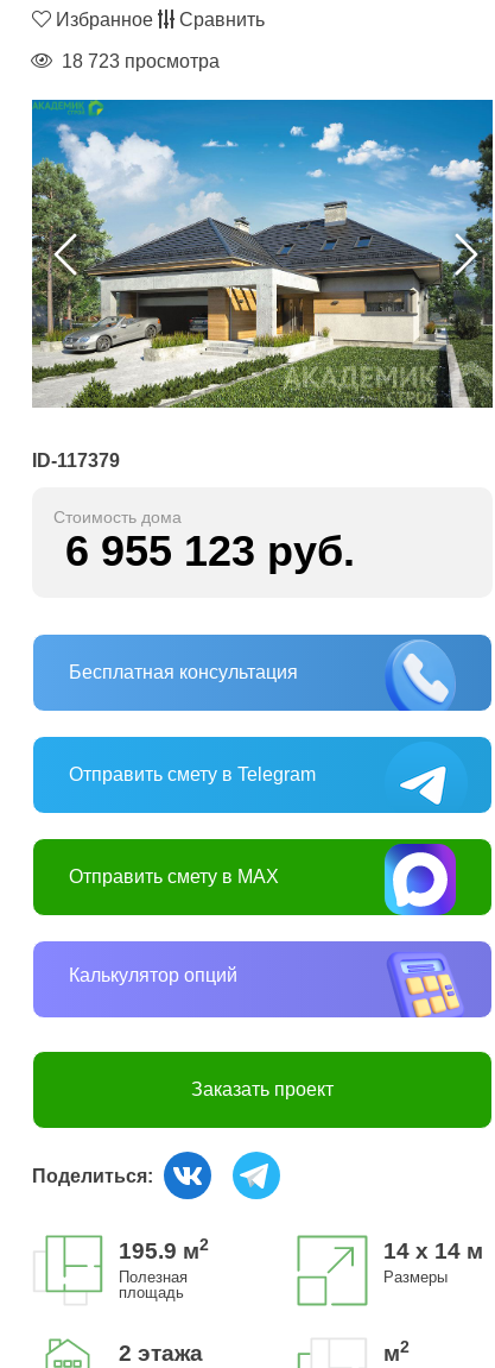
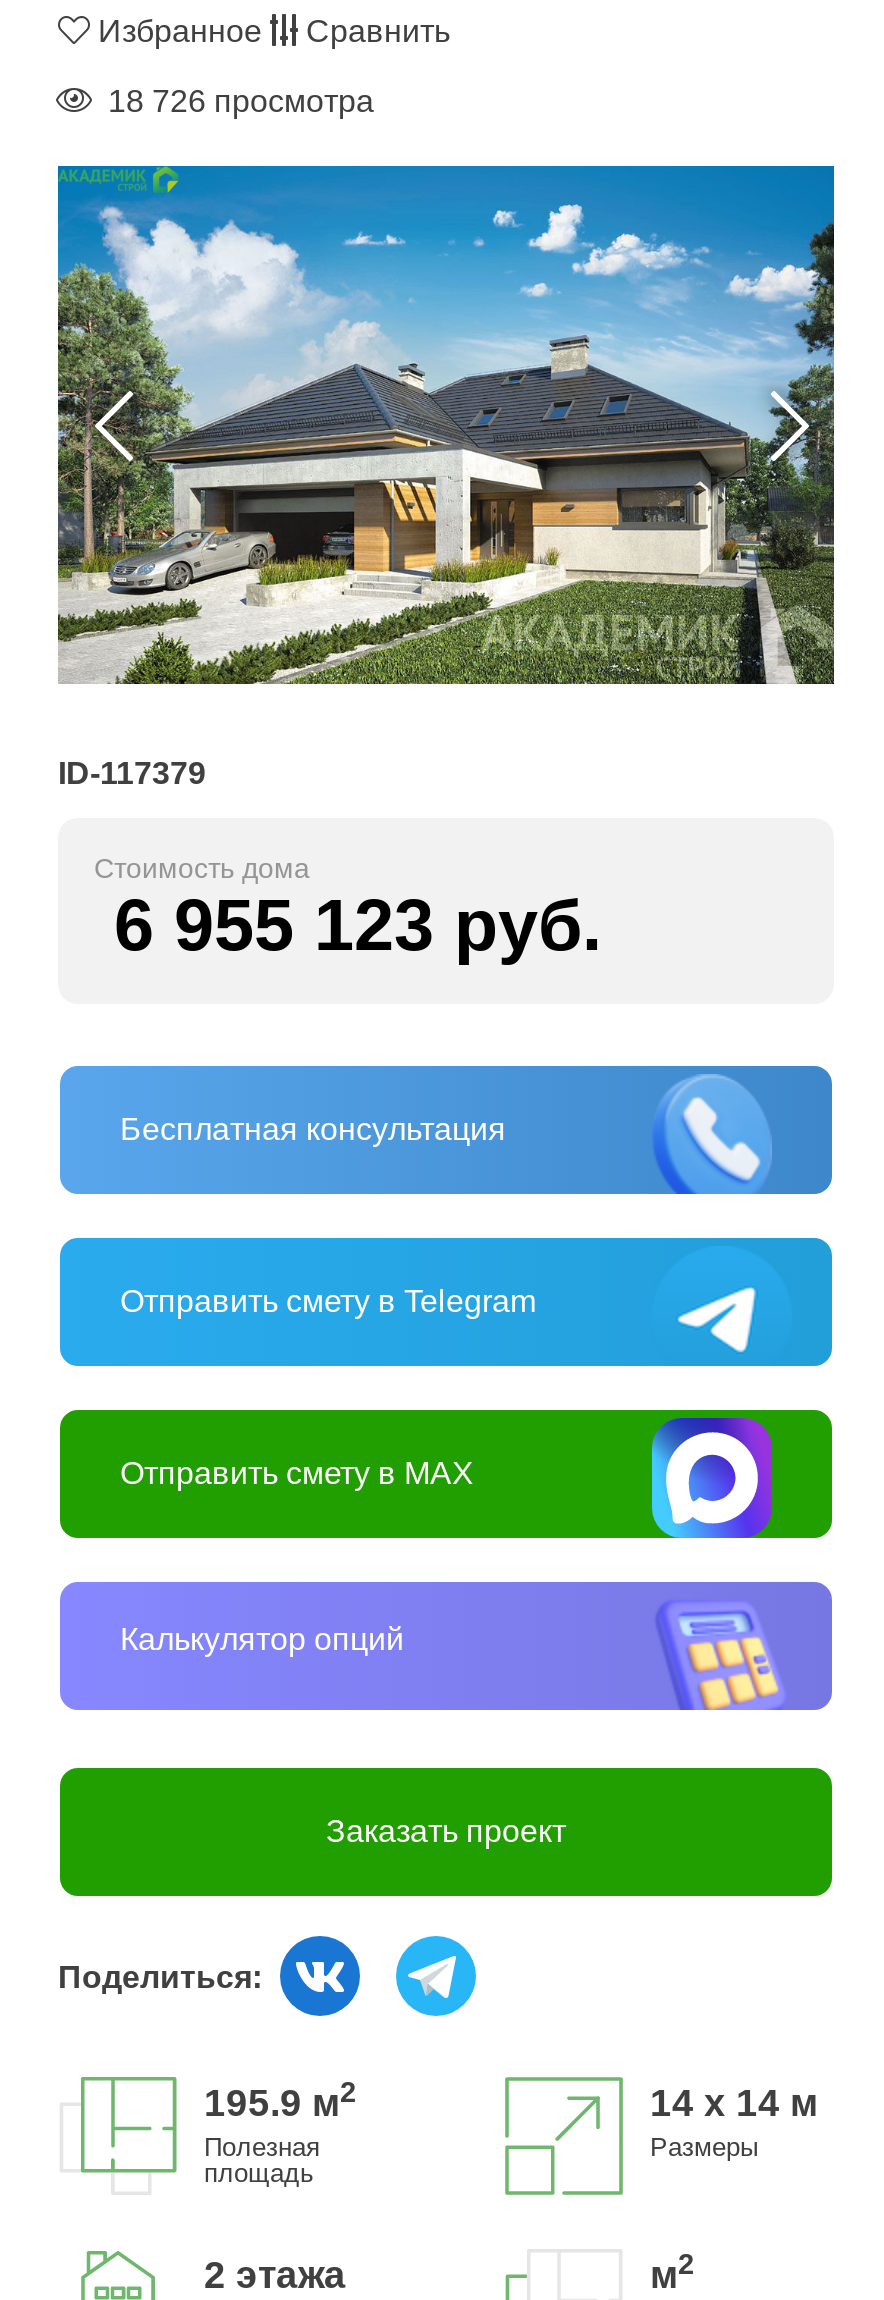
[62,51,220,71] 18 723 просмотра -> [108,84,374,118] 18 726 просмотра

